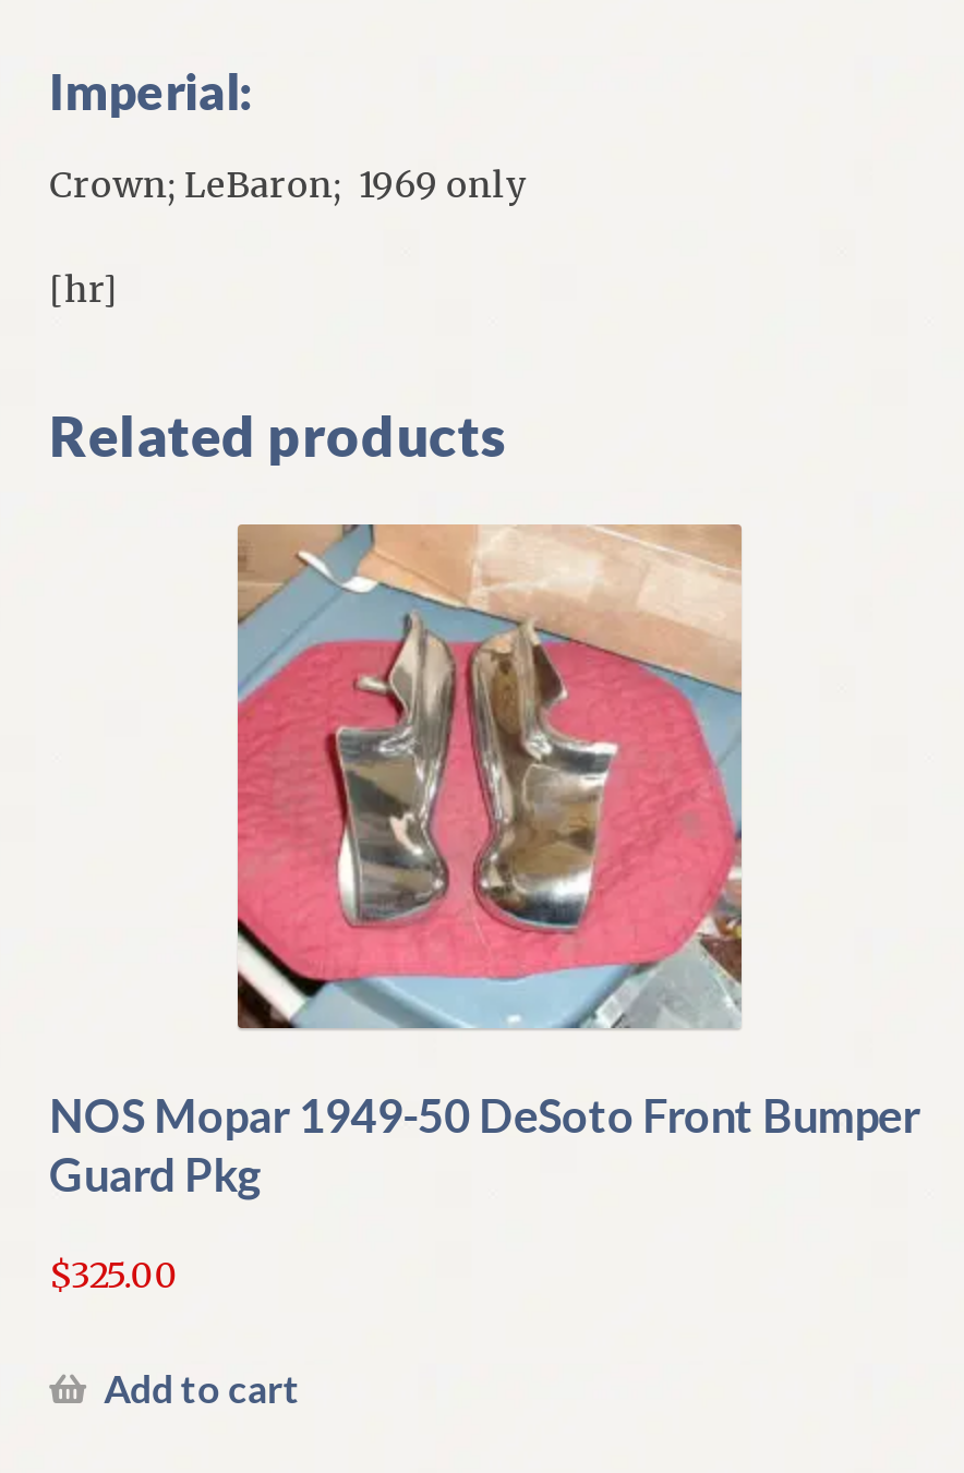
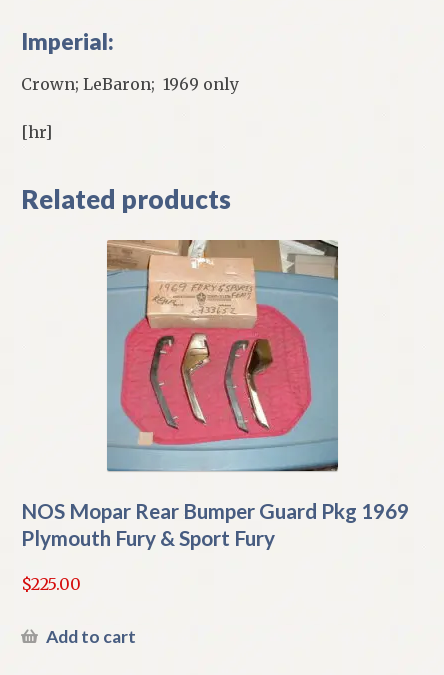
[49,522,920,1201] [image] | NOS Mopar 1949-50 DeSoto Front Bumper | Guard Pkg -> [21,239,409,550] [image] | NOS Mopar Rear Bumper Guard Pkg 1969 | Plymouth Fury & Sport Fury
[49,1253,178,1297] $325.00 -> [21,574,81,594] $225.00

